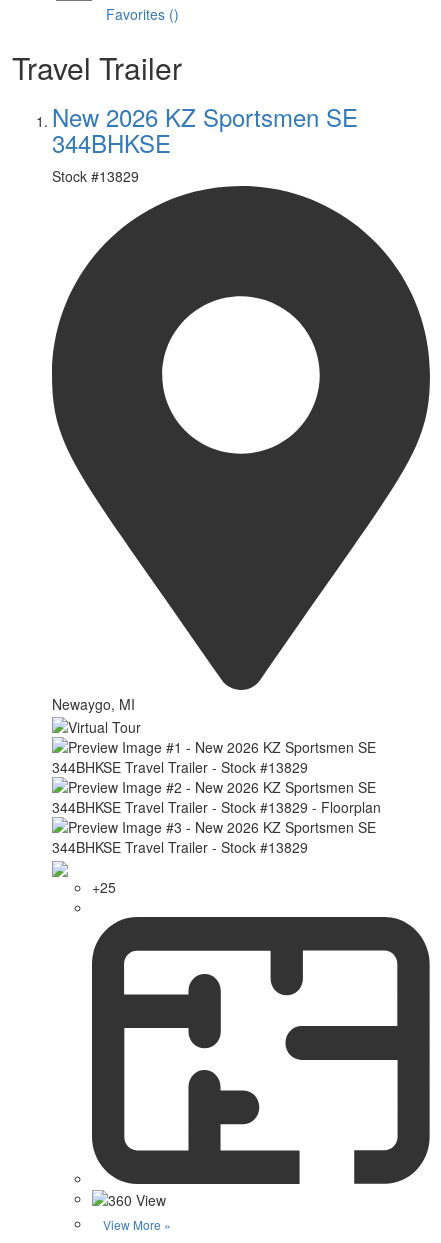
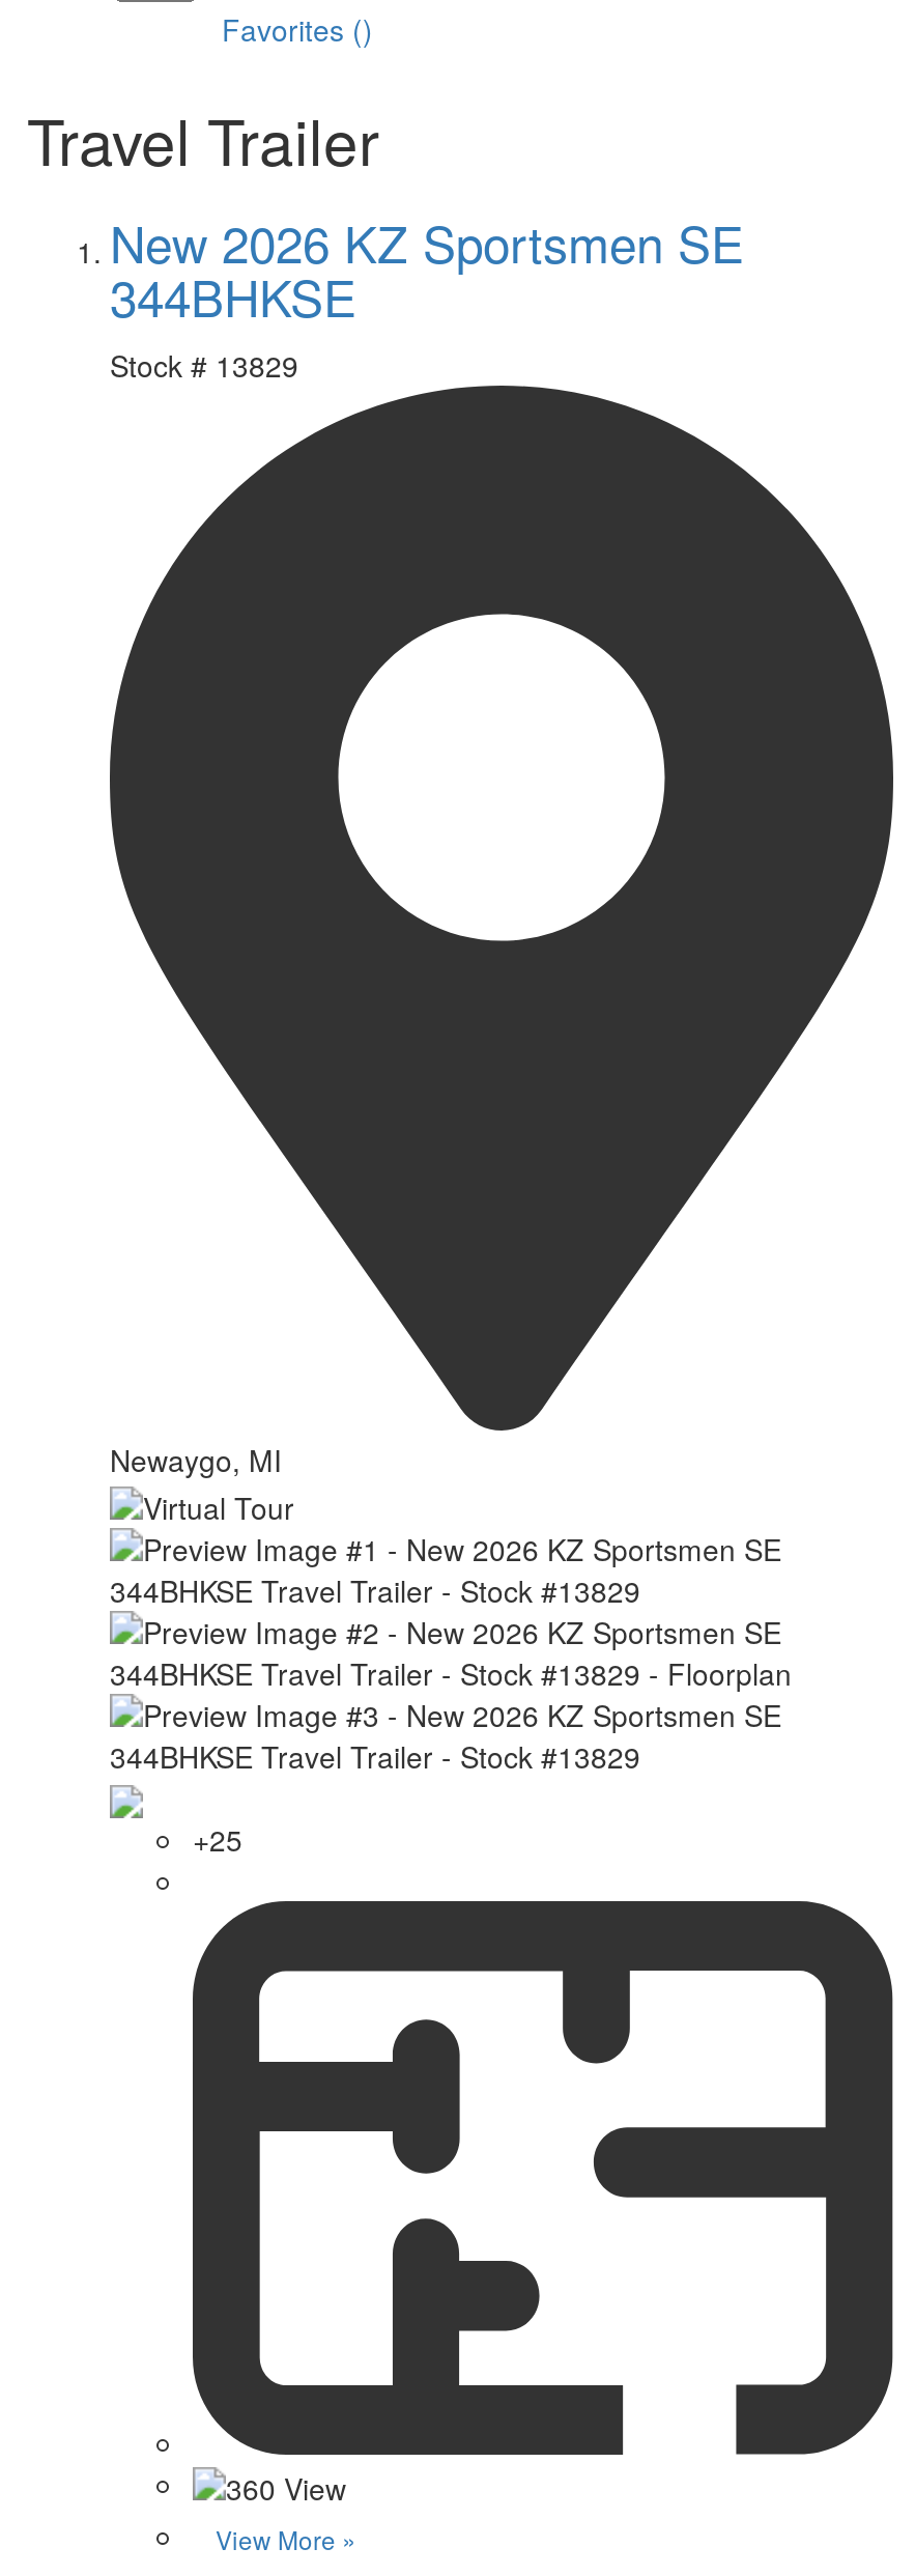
[52,166,139,186] Stock #13829 -> [110,345,298,386] Stock # 13829

